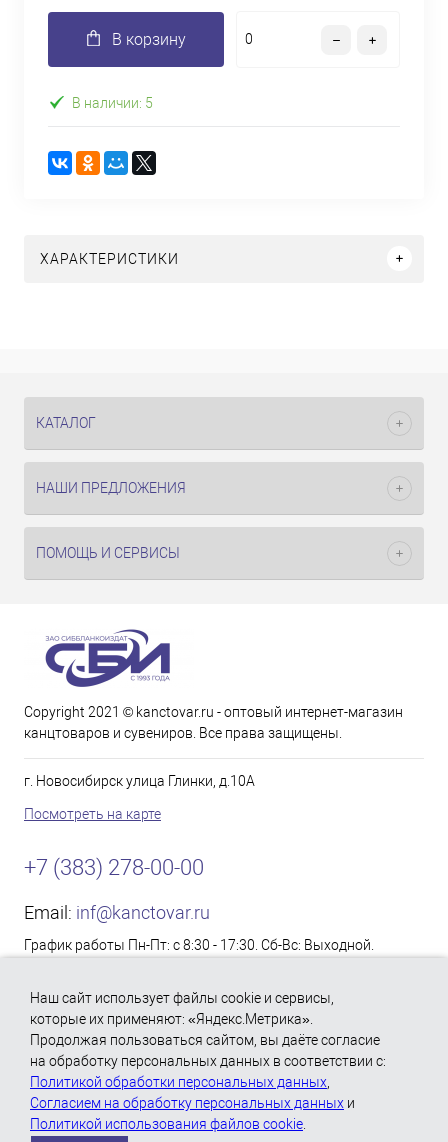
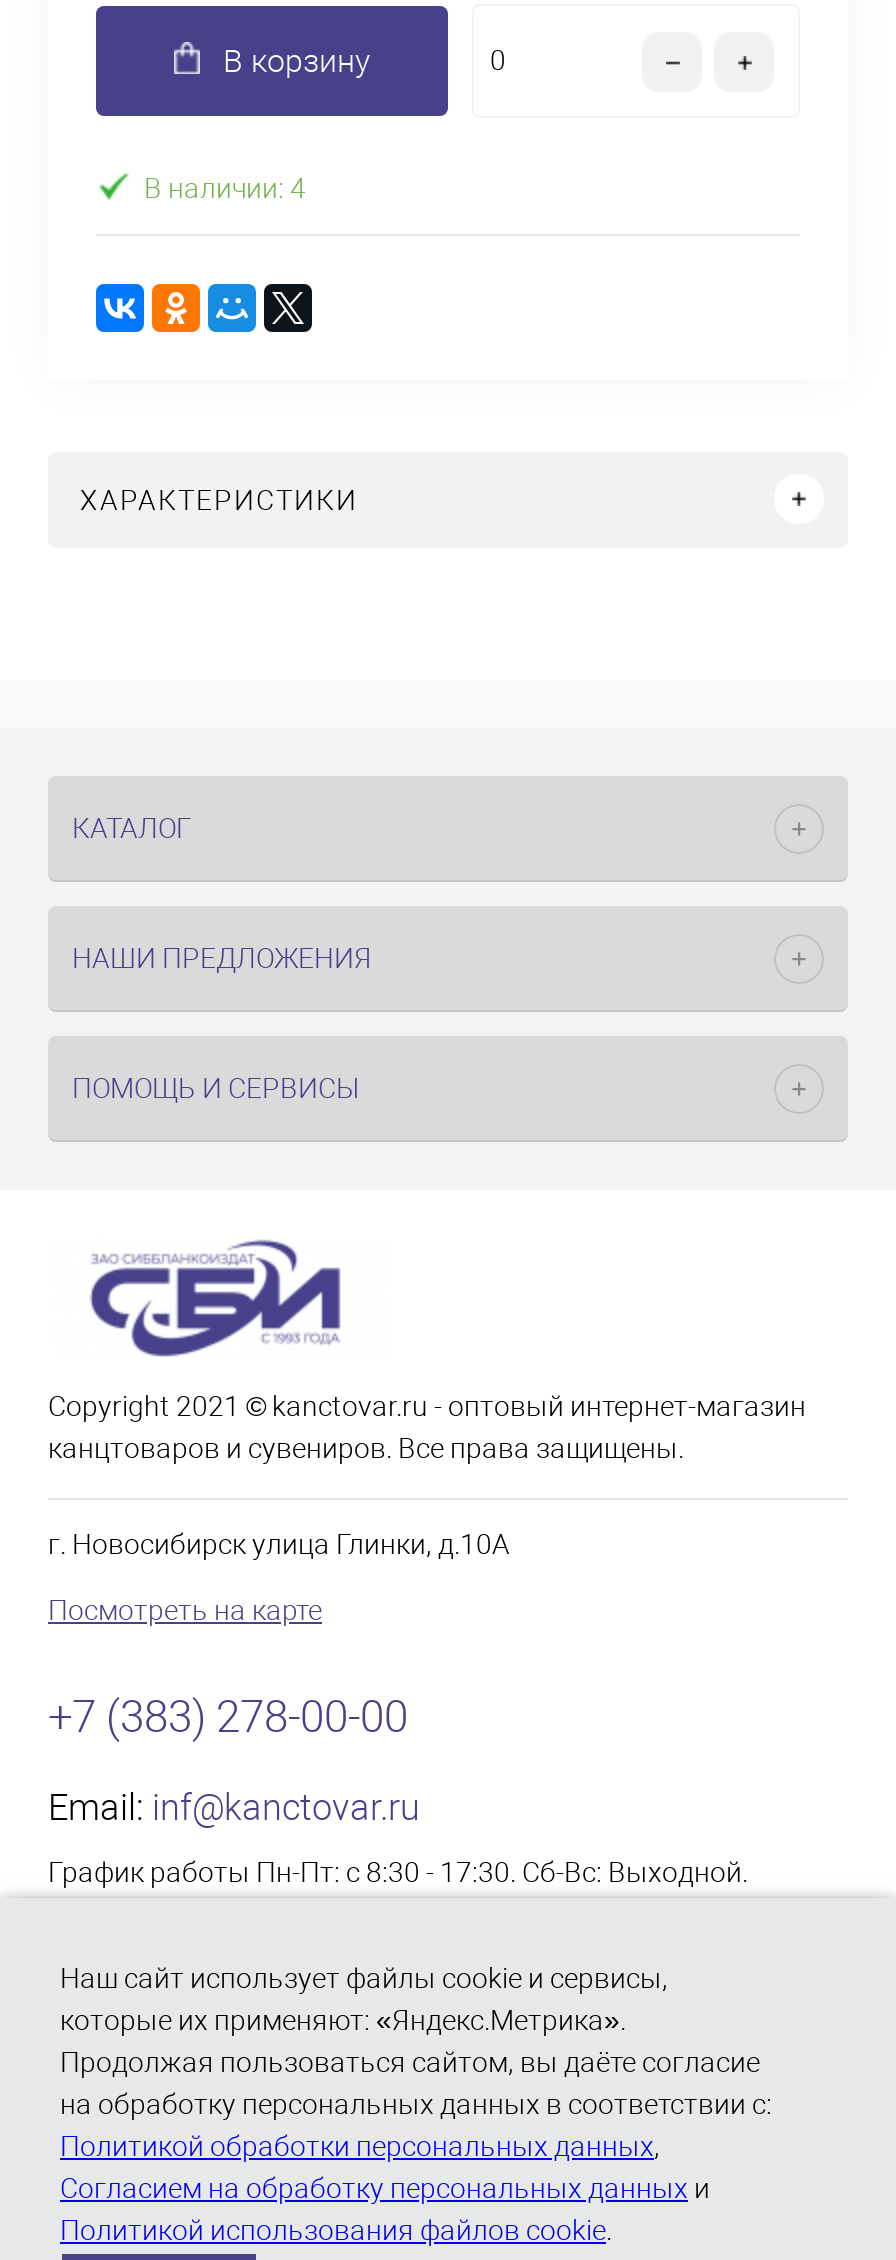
[72,95,153,111] В наличии: 5 -> [144,172,306,204] В наличии: 4

